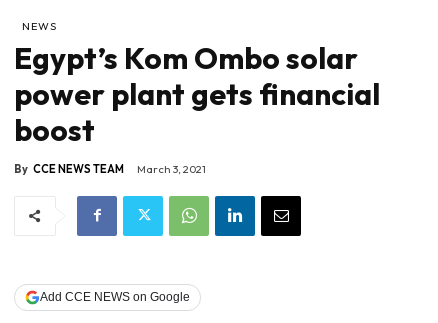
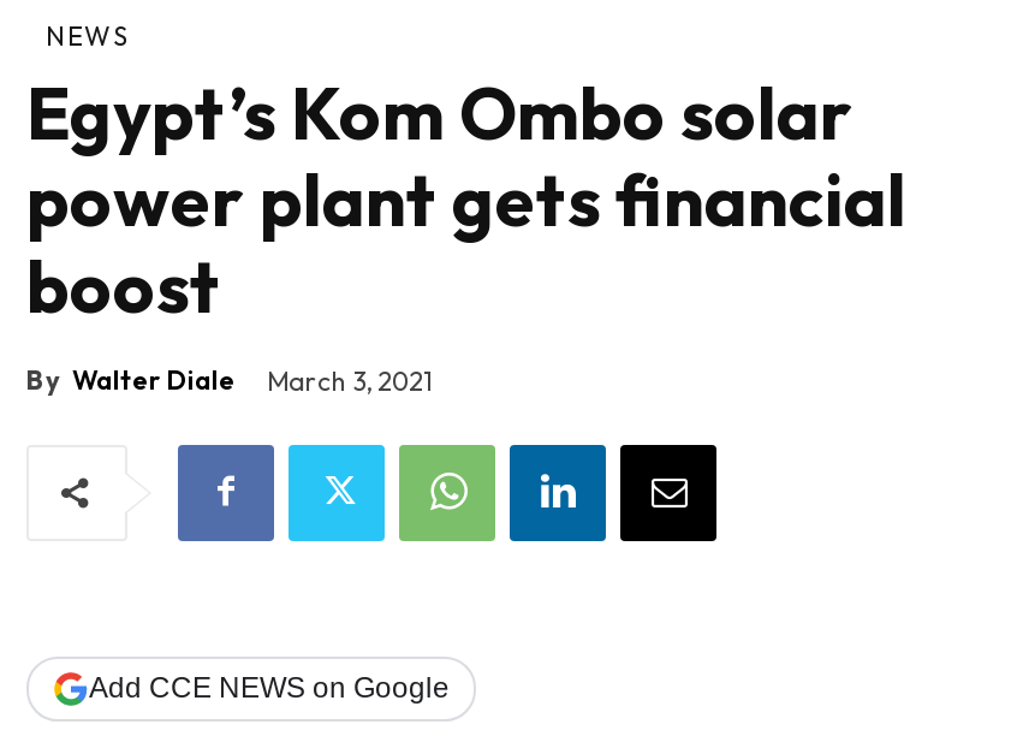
[14,162,124,176] By CCE NEWS TEAM -> [26,364,236,398] By Walter Diale

